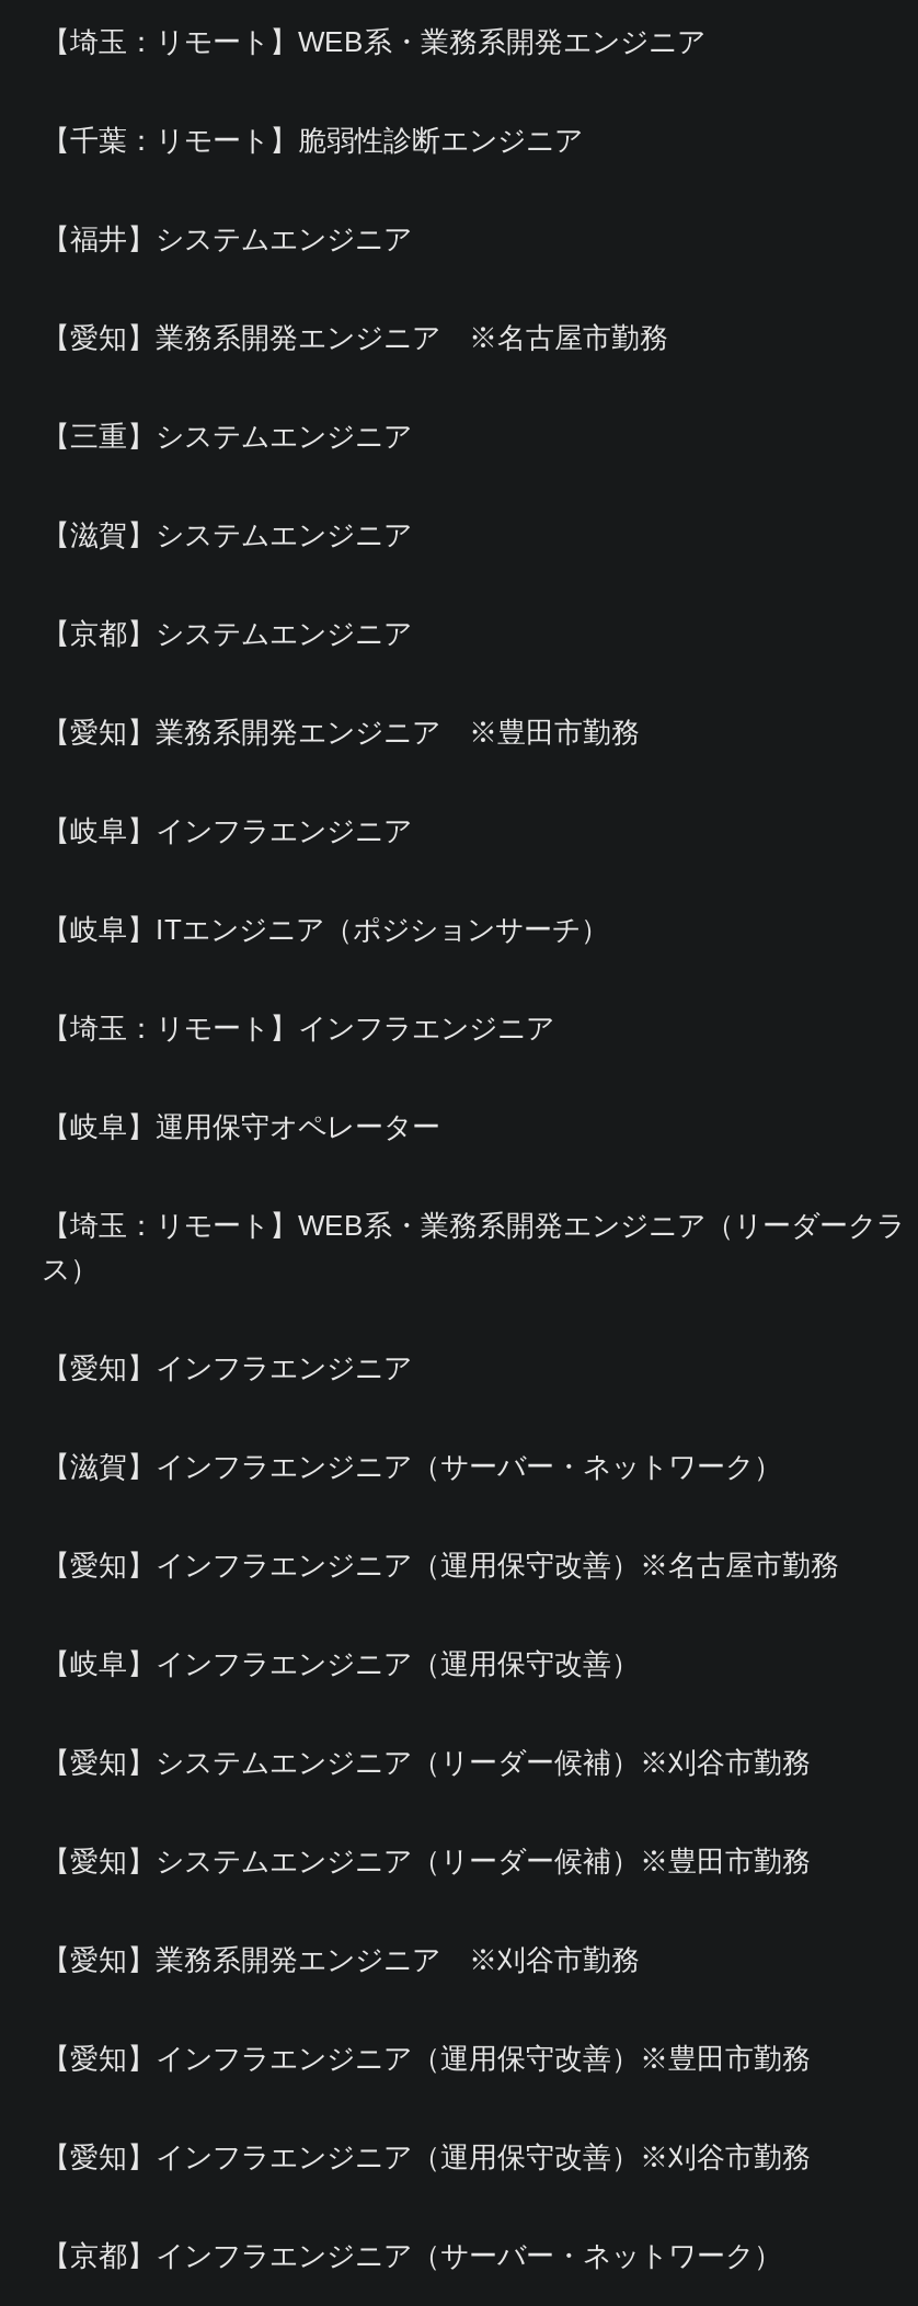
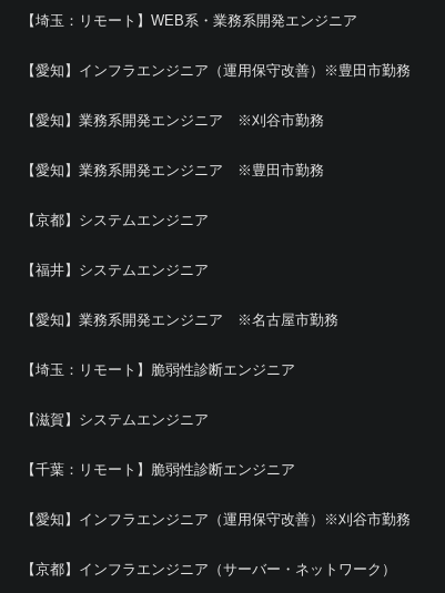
moved [42,124,583,157] -> [21,461,295,478]: 【千葉：リモート】脆弱性診断エンジニア
moved [42,222,668,354] -> [21,262,338,328]: 【福井】システムエンジニア | 【愛知】業務系開発エンジニア ※名古屋市勤務
[42,420,412,453] 【三重】システムエンジニア -> [21,361,295,378] 【埼玉：リモート】脆弱性診断エンジニア
moved [42,518,412,551] -> [21,411,209,428]: 【滋賀】システムエンジニア
moved [42,617,811,2075] -> [21,62,411,228]: 【愛知】インフラエンジニア（運用保守改善）※豊田市勤務 | 【愛知】業務系開発エンジニア ※刈谷市勤務 | 【愛知】業務系開発エンジニア ※豊田市勤務 | 【京都】システムエンジニア
[42,814,905,1877] 【岐阜】インフラエンジニア | 【岐阜】ITエンジニア（ポジションサーチ） | 【埼玉：リモート】インフラエンジニア | 【岐阜】運用保守オペレーター | 【埼玉：リモート】WEB系・業務系開発エンジニア（リーダークラ | ス） | 【愛知】インフラエンジニア | 【滋賀】インフラエンジニア（サーバー・ネットワーク） | 【愛知】インフラエンジニア（運用保守改善）※名古屋市勤務 | 【岐阜】インフラエンジニア（運用保守改善） | 【愛知】システムエンジニア（リーダー候補）※刈谷市勤務 | 【愛知】システムエンジニア（リーダー候補）※豊田市勤務 -> none

